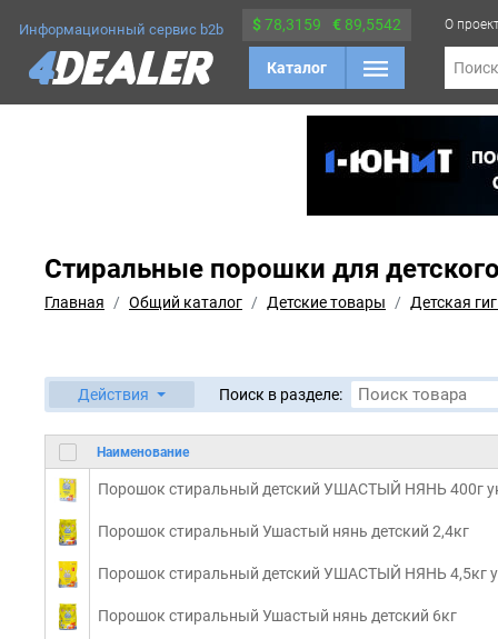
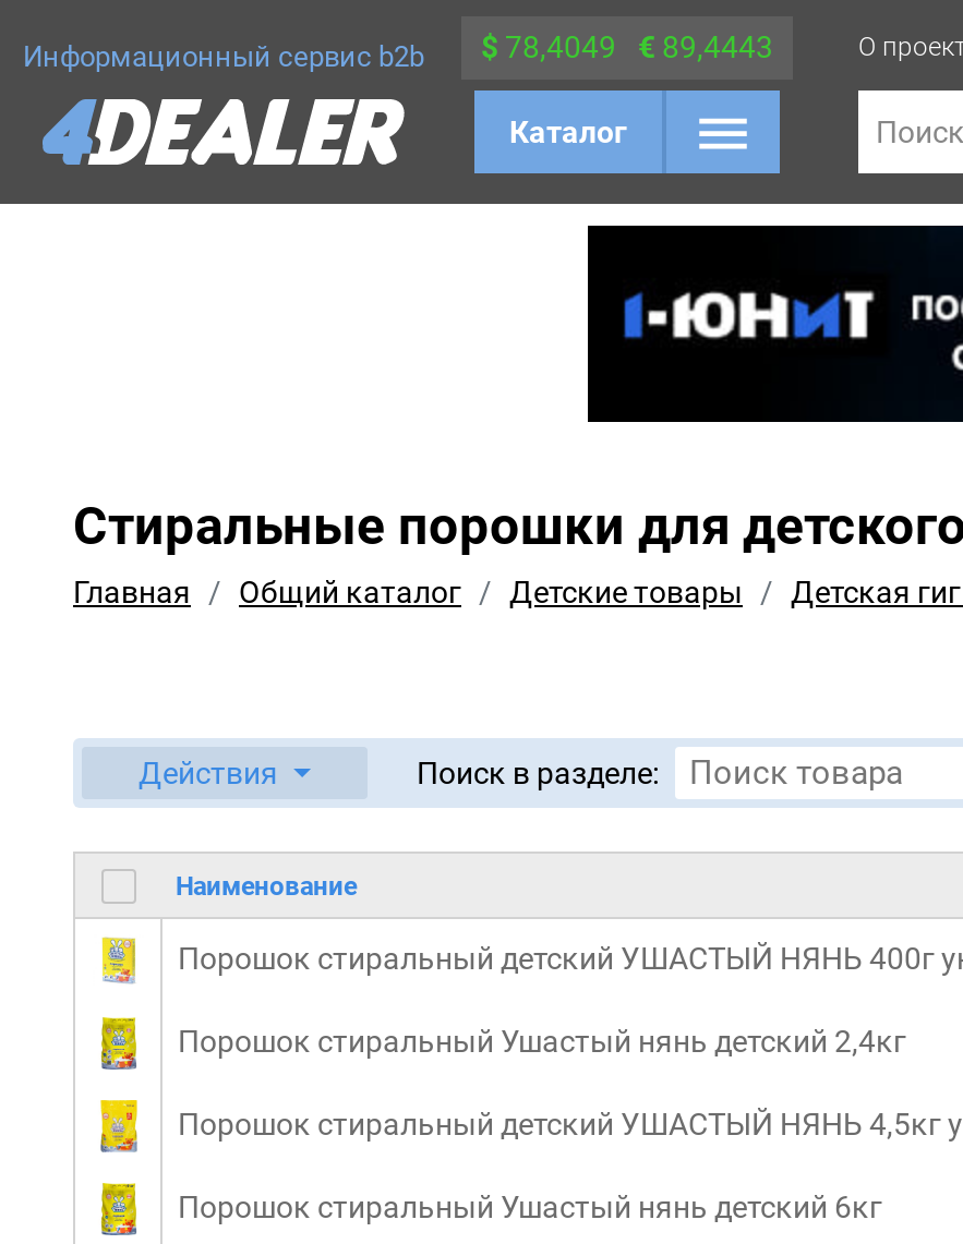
[252,16,321,33] $78,3159 -> [481,29,616,64] $78,4049
[332,16,401,33] €89,5542 -> [638,29,773,64] €89,4443

